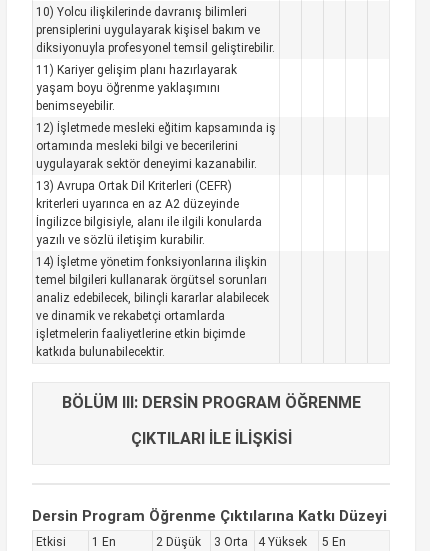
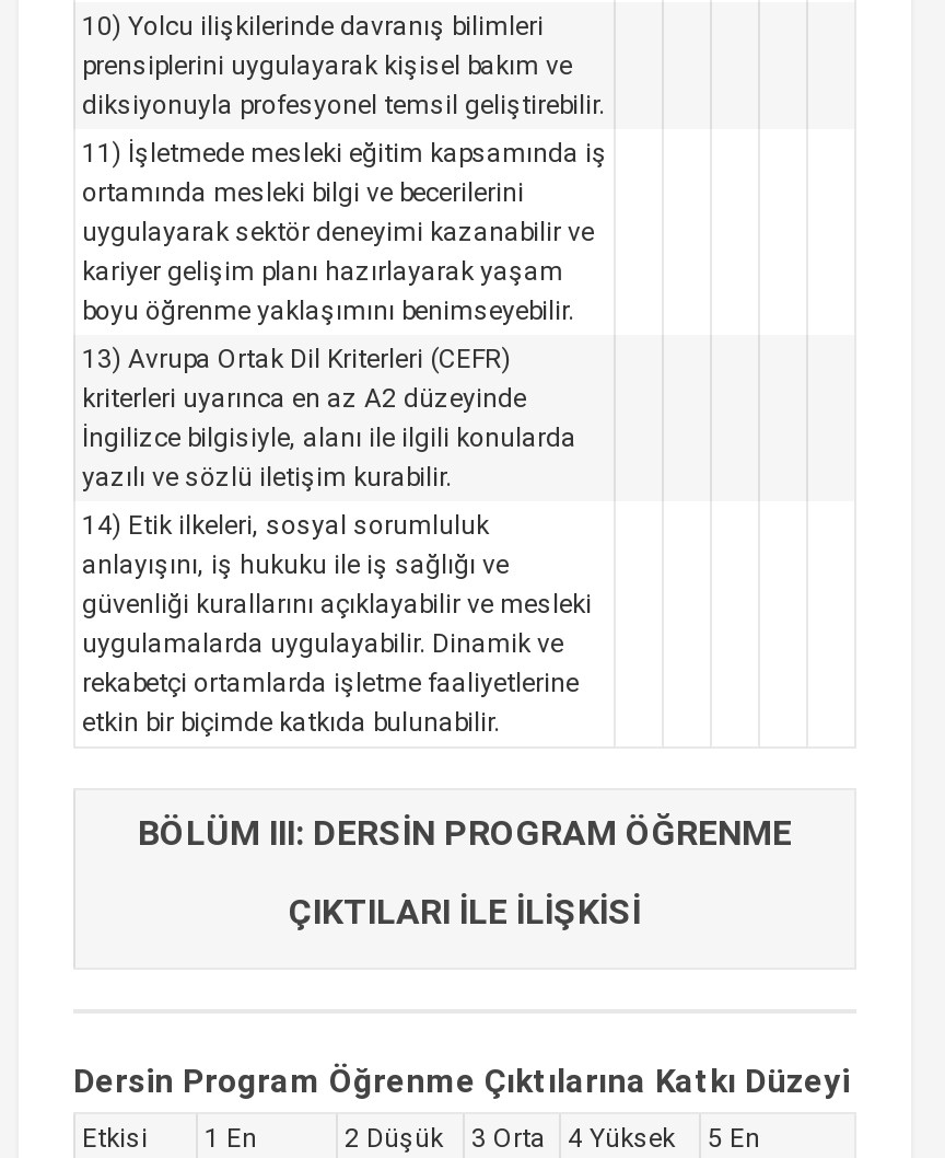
[36,63,276,135] 11) Kariyer gelişim planı hazırlayarak | yaşam boyu öğrenme yaklaşımını | benimseyebilir. | 12) İşletmede mesleki eğitim kapsamında iş -> [82,138,607,169] 11) İşletmede mesleki eğitim kapsamında iş
moved [36,139,238,153] -> [82,177,524,208]: ortamında mesleki bilgi ve becerilerini
[36,157,257,171] uygulayarak sektör deneyimi kazanabilir. -> [82,217,594,326] uygulayarak sektör deneyimi kazanabilir ve | kariyer gelişim planı hazırlayarak yaşam | boyu öğrenme yaklaşımını benimseyebilir.
[36,255,269,359] 14) İşletme yönetim fonksiyonlarına ilişkin | temel bilgileri kullanarak örgütsel sorunları | analiz edebilecek, bilinçli kararlar alabilecek | ve dinamik ve rekabetçi ortamlarda | işletmelerin faaliyetlerine etkin biçimde | katkıda bulunabilecektir. -> [82,510,592,738] 14) Etik ilkeleri, sosyal sorumluluk | anlayışını, iş hukuku ile iş sağlığı ve | güvenliği kurallarını açıklayabilir ve mesleki | uygulamalarda uygulayabilir. Dinamik ve | rekabetçi ortamlarda işletme faaliyetlerine | etkin bir biçimde katkıda bulunabilir.

